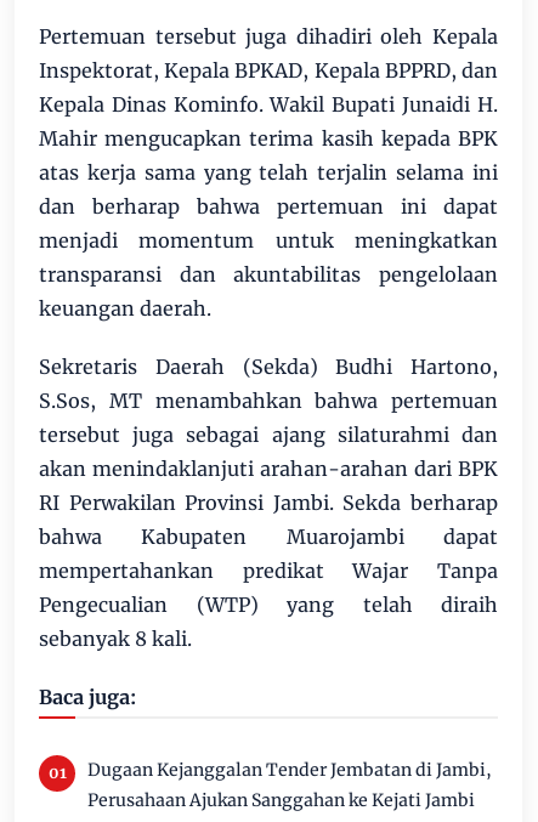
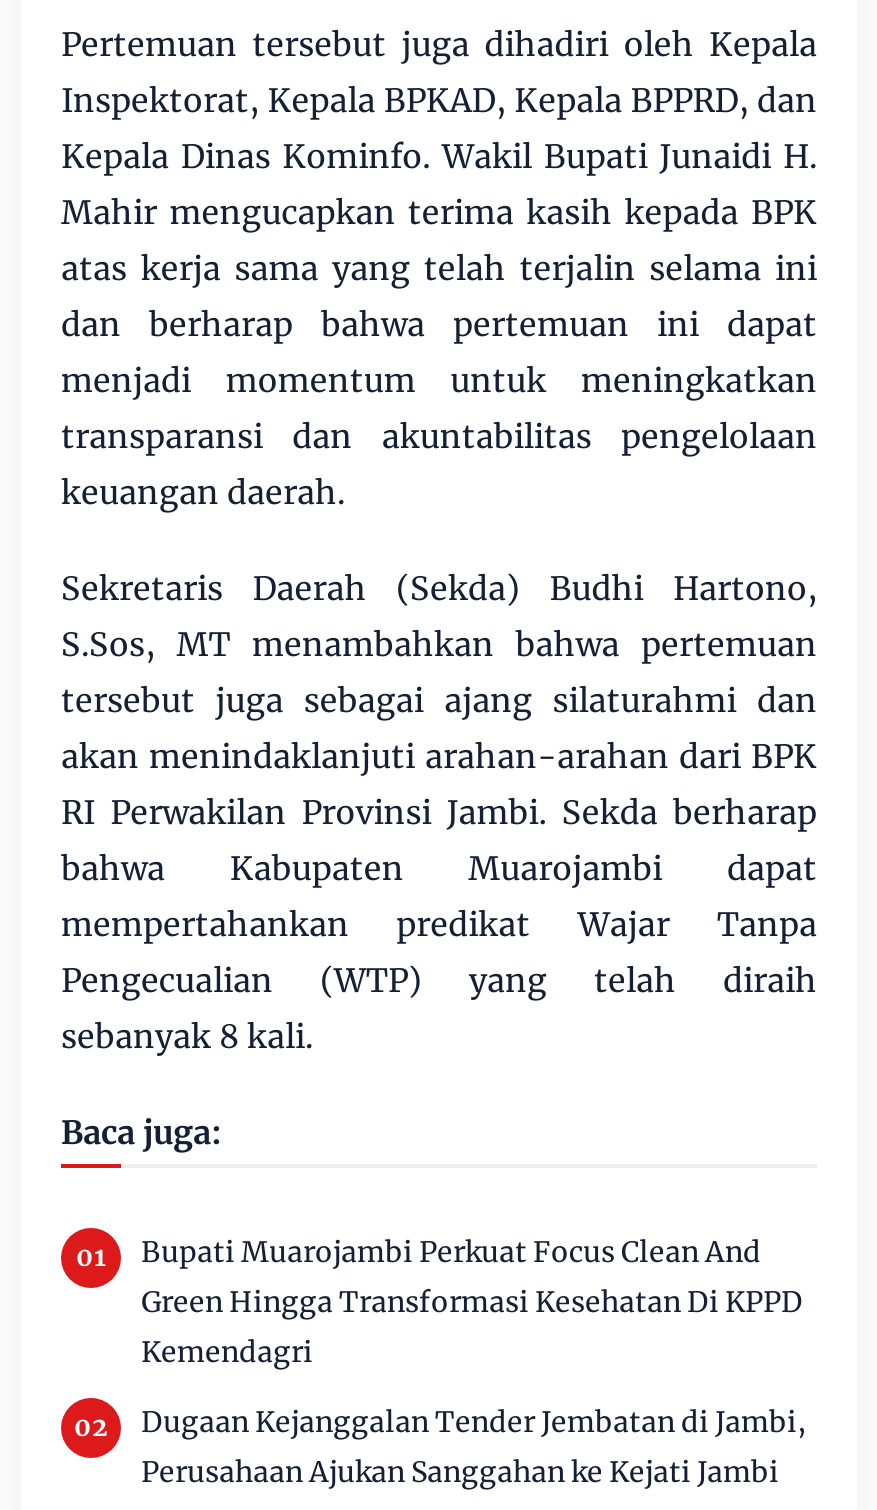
none -> [141,1233,803,1369] Bupati Muarojambi Perkuat Focus Clean And | Green Hingga Transformasi Kesehatan Di KPPD | Kemendagri

